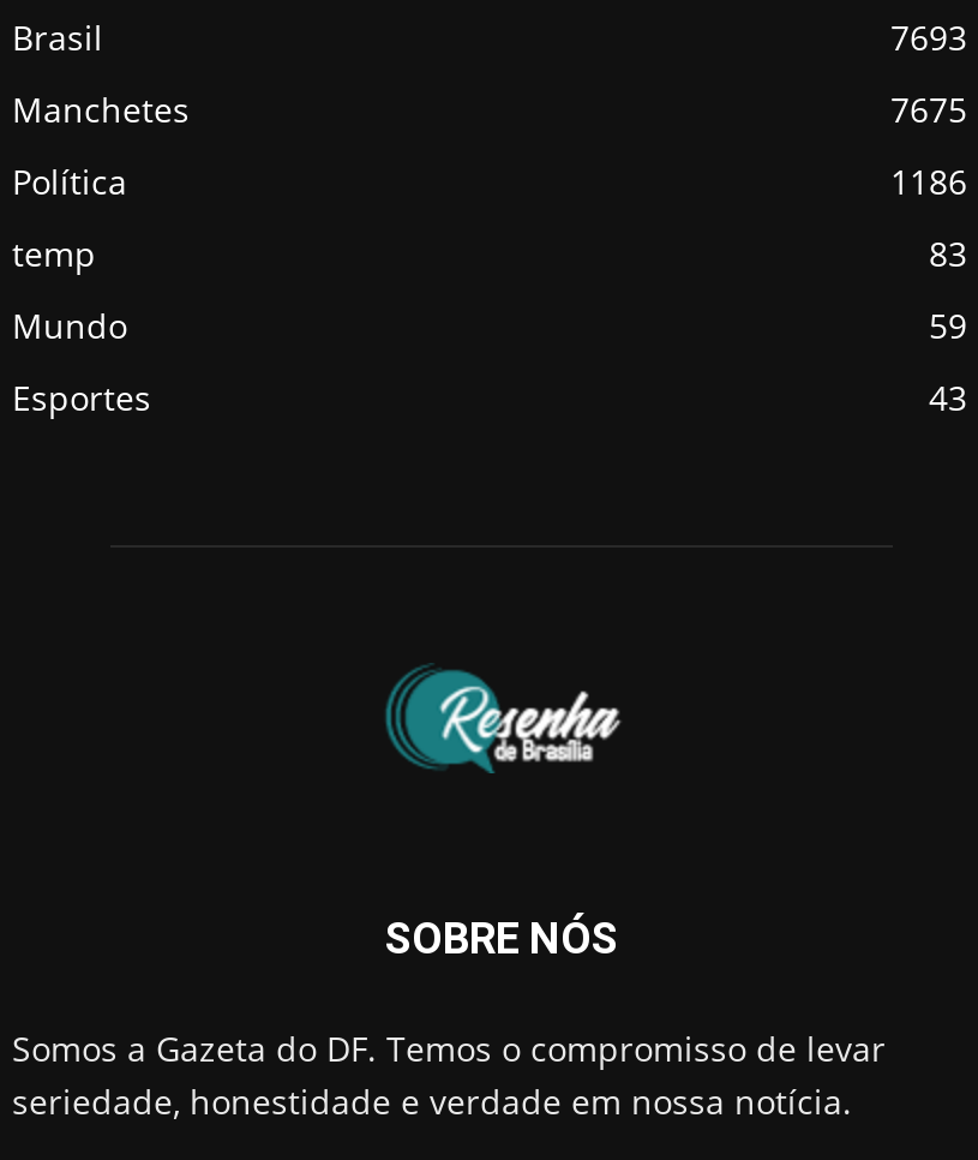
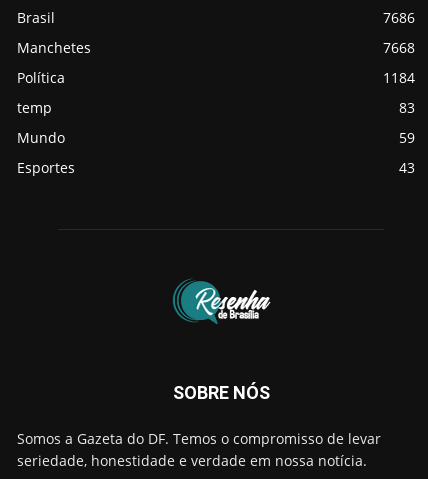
[890,14,967,60] 7693 -> [383,8,415,27] 7686
[890,86,967,132] 7675 -> [383,38,415,57] 7668
[890,159,967,204] 1186 -> [383,68,415,87] 1184

